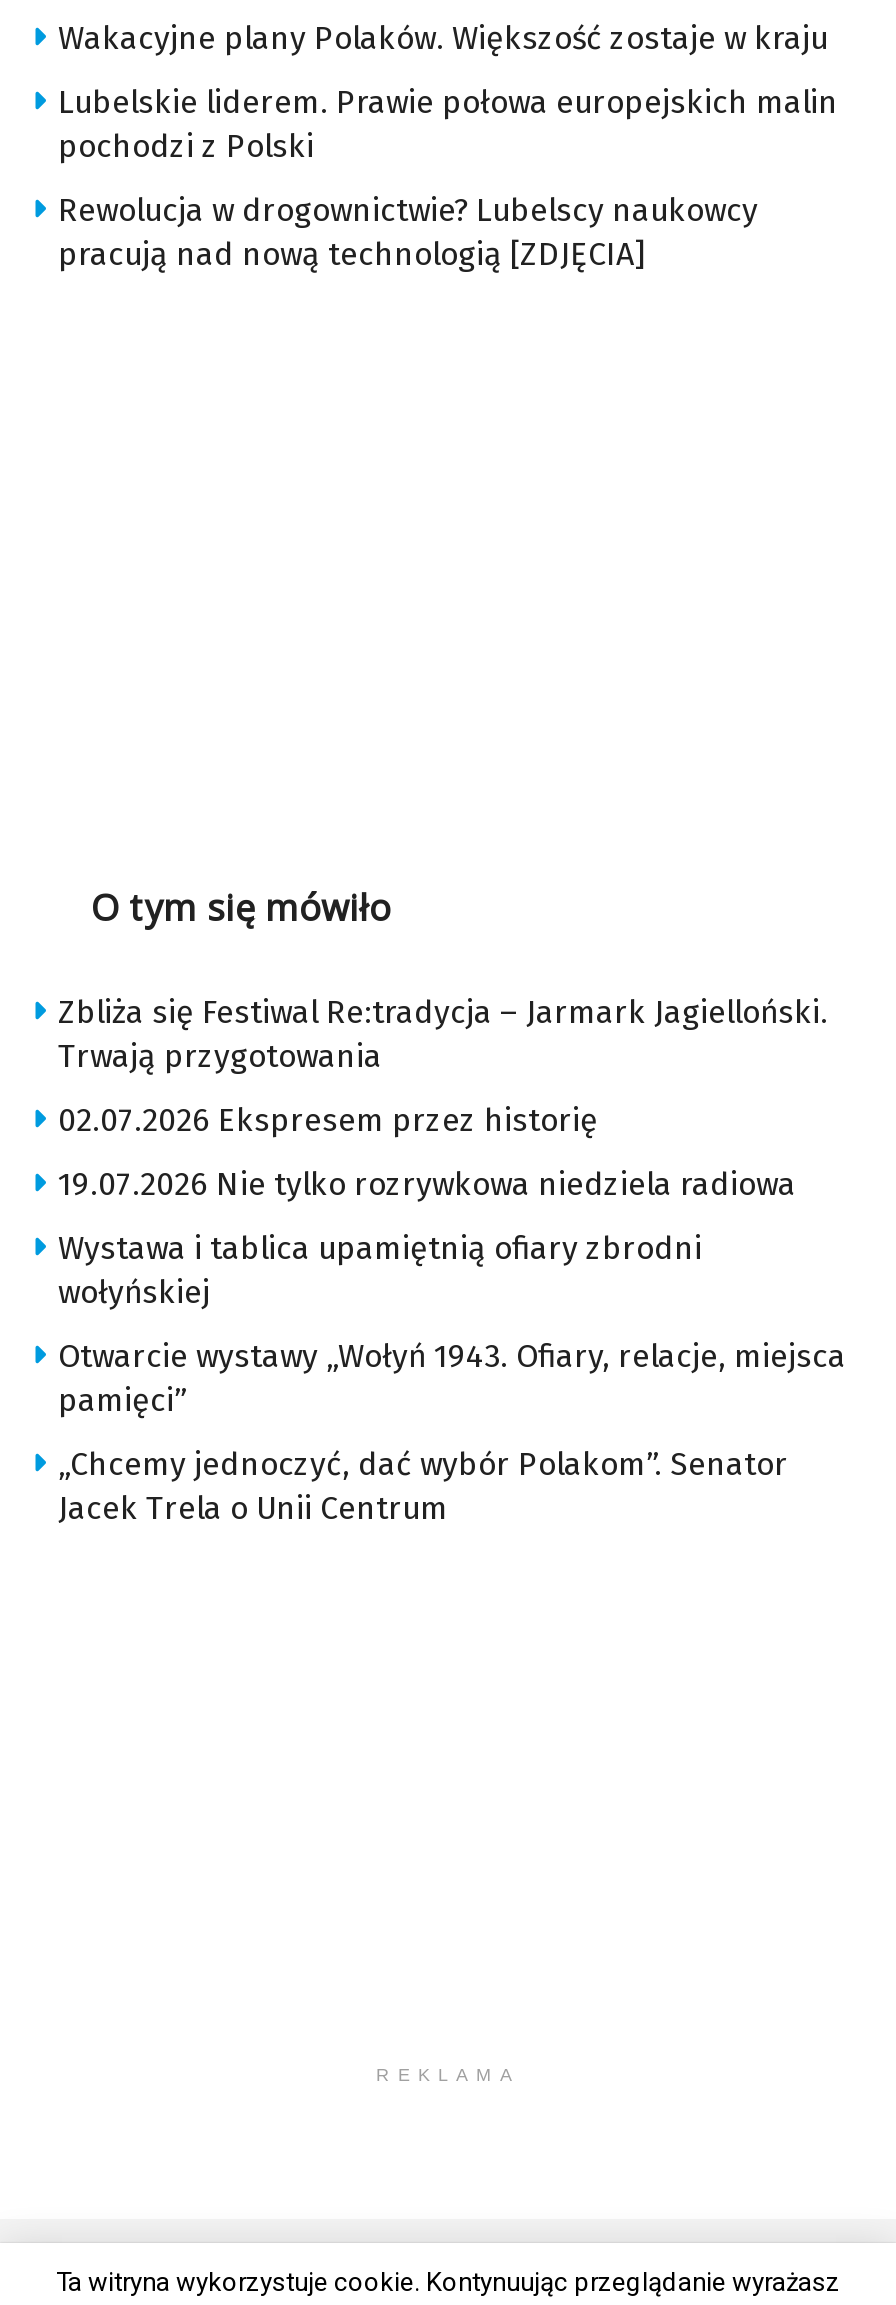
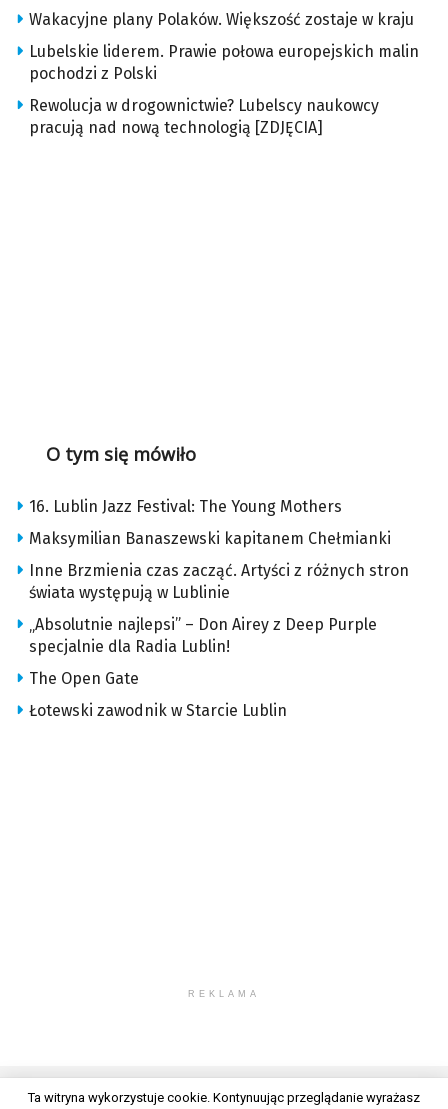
[58,993,828,1075] Zbliża się Festiwal Re:tradycja – Jarmark Jagielloński. | Trwają przygotowania -> [29,497,342,516] 16. Lublin Jazz Festival: The Young Mothers
[58,1101,598,1139] 02.07.2026 Ekspresem przez historię -> [29,529,391,548] Maksymilian Banaszewski kapitanem Chełmianki
[58,1165,796,1203] 19.07.2026 Nie tylko rozrywkowa niedziela radiowa -> [29,561,409,602] Inne Brzmienia czas zacząć. Artyści z różnych stron | świata występują w Lublinie
[58,1229,702,1311] Wystawa i tablica upamiętnią ofiary zbrodni | wołyńskiej -> [29,615,377,656] „Absolutnie najlepsi” – Don Airey z Deep Purple | specjalnie dla Radia Lublin!
[58,1337,846,1419] Otwarcie wystawy „Wołyń 1943. Ofiary, relacje, miejsca | pamięci” -> [29,669,139,688] The Open Gate
[58,1445,788,1527] „Chcemy jednoczyć, dać wybór Polakom”. Senator | Jacek Trela o Unii Centrum -> [29,701,287,720] Łotewski zawodnik w Starcie Lublin

